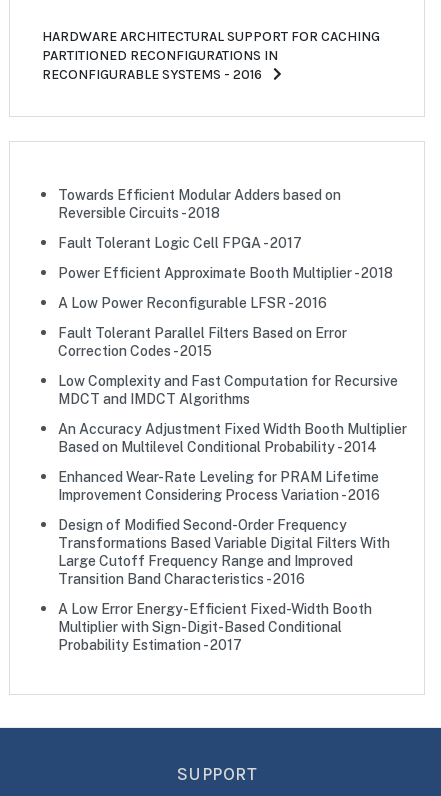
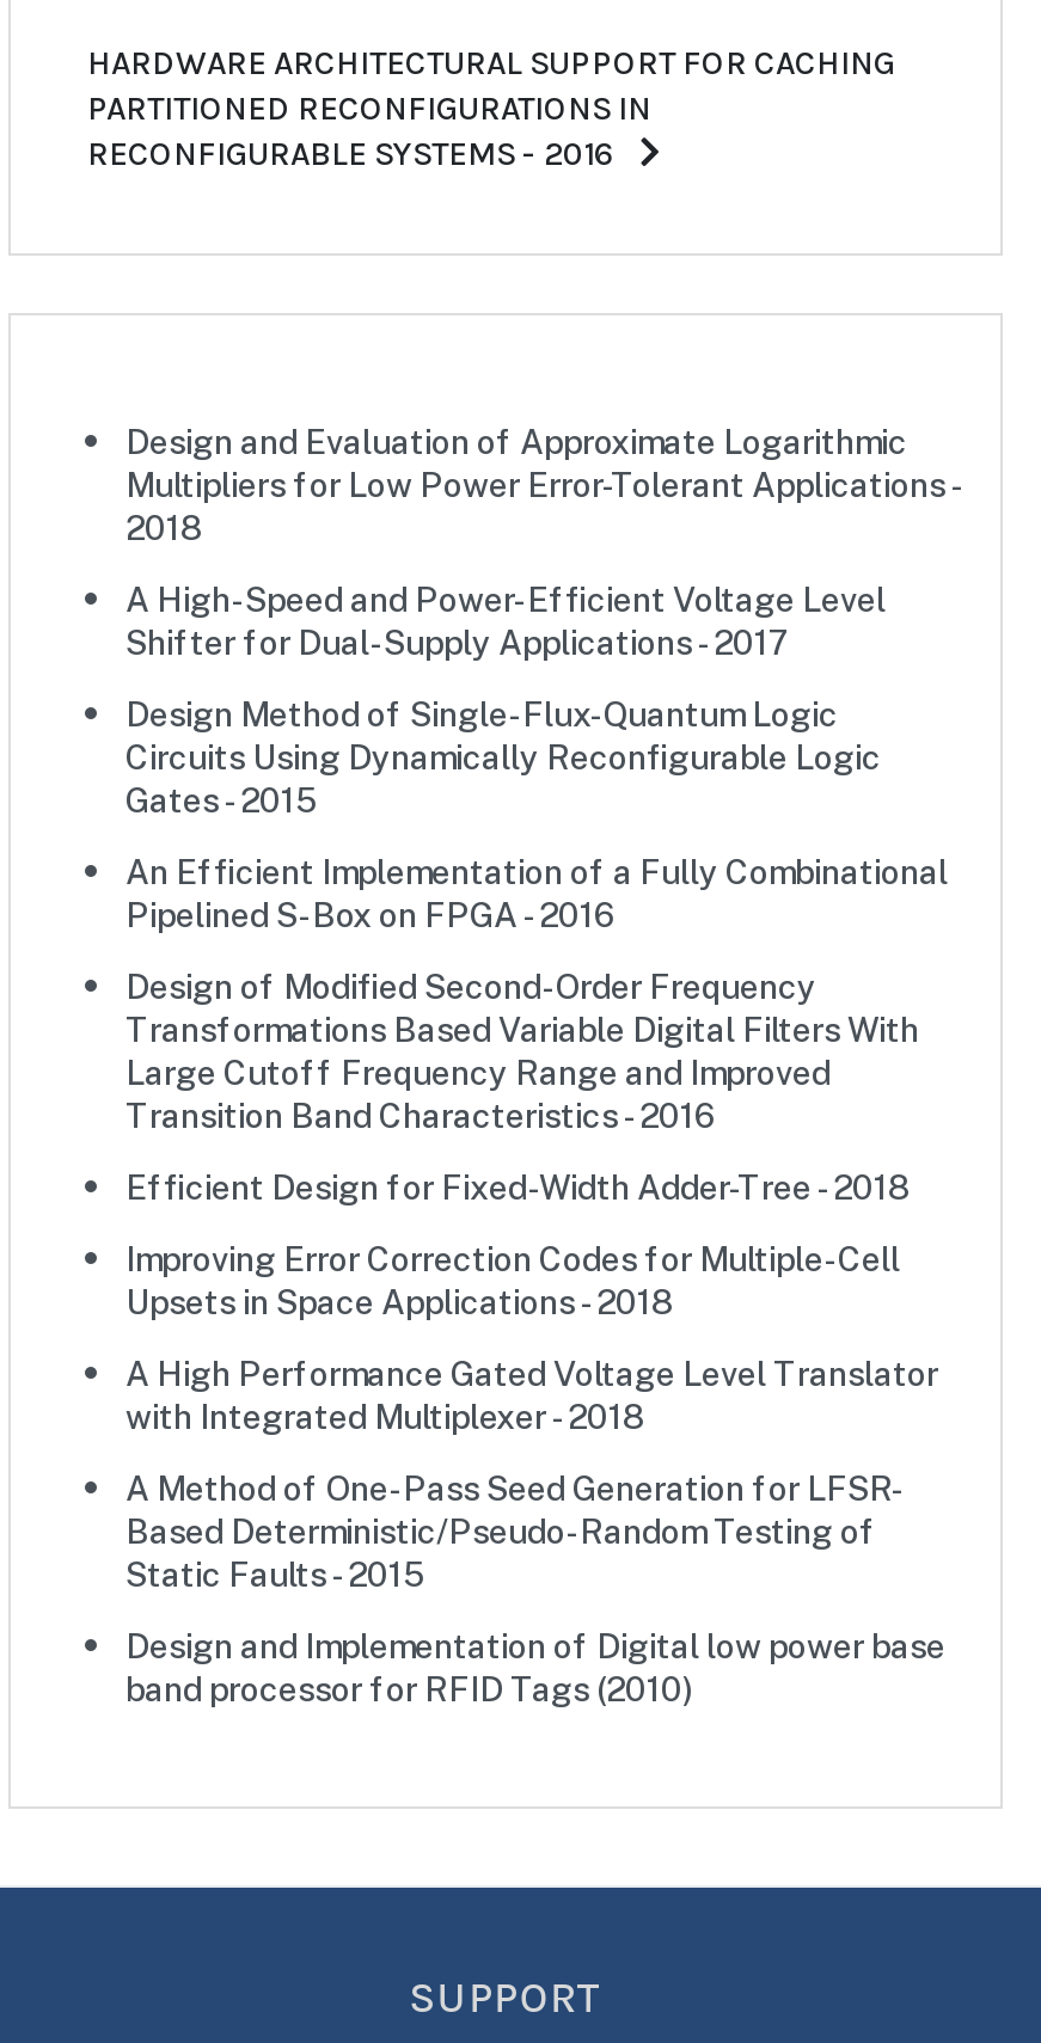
[58,187,407,503] Towards Efficient Modular Adders based on | Reversible Circuits - 2018 | Fault Tolerant Logic Cell FPGA - 2017 | Power Efficient Approximate Booth Multiplier - 2018 | A Low Power Reconfigurable LFSR - 2016 | Fault Tolerant Parallel Filters Based on Error | Correction Codes - 2015 | Low Complexity and Fast Computation for Recursive | MDCT and IMDCT Algorithms | An Accuracy Adjustment Fixed Width Booth Multiplier | Based on Multilevel Conditional Probability - 2014 | Enhanced Wear-Rate Leveling for PRAM Lifetime | Improvement Considering Process Variation - 2016 -> [125,424,960,935] Design and Evaluation of Approximate Logarithmic | Multipliers for Low Power Error-Tolerant Applications - | 2018 | A High-Speed and Power-Efficient Voltage Level | Shifter for Dual-Supply Applications - 2017 | Design Method of Single-Flux-Quantum Logic | Circuits Using Dynamically Reconfigurable Logic | Gates - 2015 | An Efficient Implementation of a Fully Combinational | Pipelined S-Box on FPGA - 2016
moved [58,517,390,587] -> [125,968,919,1136]: Design of Modified Second-Order Frequency | Transformations Based Variable Digital Filters With | Large Cutoff Frequency Range and Improved | Transition Band Characteristics - 2016
[58,601,372,653] A Low Error Energy-Efficient Fixed-Width Booth | Multiplier with Sign-Digit-Based Conditional | Probability Estimation - 2017 -> [125,1169,945,1709] Efficient Design for Fixed-Width Adder-Tree - 2018 | Improving Error Correction Codes for Multiple-Cell | Upsets in Space Applications - 2018 | A High Performance Gated Voltage Level Translator | with Integrated Multiplexer - 2018 | A Method of One-Pass Seed Generation for LFSR- | Based Deterministic/Pseudo-Random Testing of | Static Faults - 2015 | Design and Implementation of Digital low power base | band processor for RFID Tags (2010)

